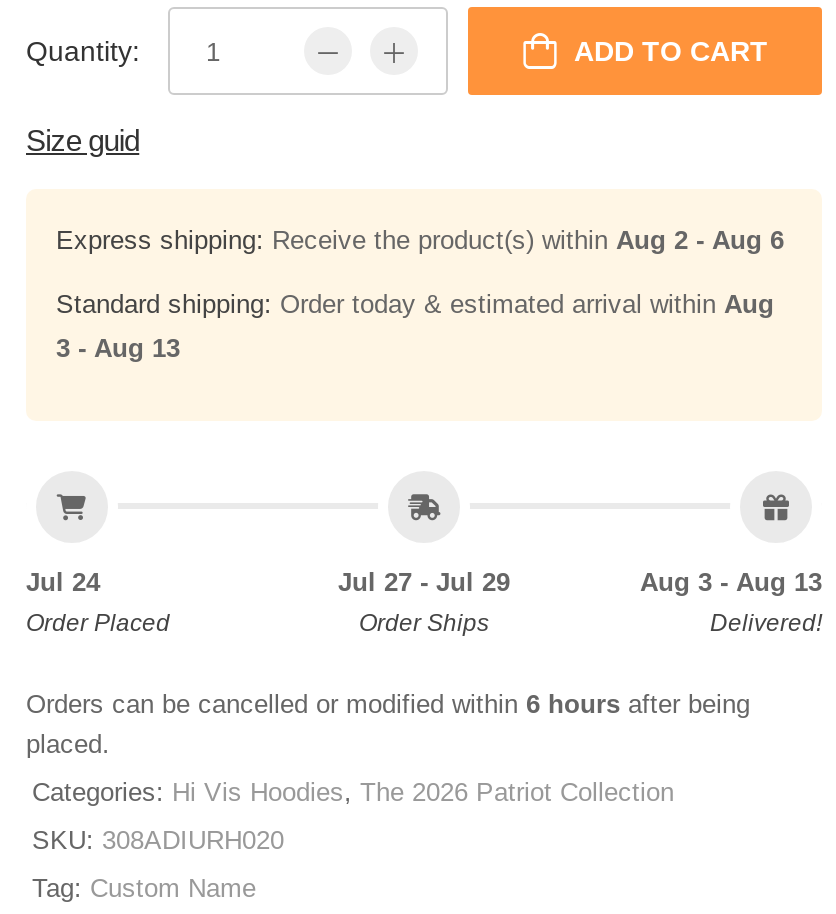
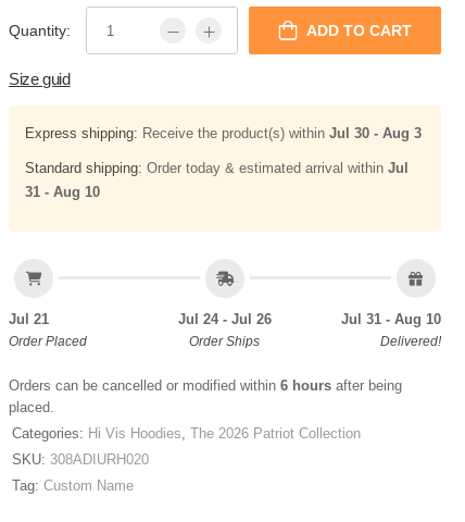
[56,226,784,256] Express shipping: Receive the product(s) within Aug 2 - Aug 6 -> [25,125,422,142] Express shipping: Receive the product(s) within Jul 30 - Aug 3
[56,290,774,320] Standard shipping: Order today & estimated arrival within Aug -> [25,160,409,177] Standard shipping: Order today & estimated arrival within Jul
[56,334,180,364] 3 - Aug 13 -> [25,184,100,200] 31 - Aug 10
[26,568,100,598] Jul 24 -> [9,311,49,328] Jul 21
[338,568,510,598] Jul 27 - Jul 29 -> [178,311,272,328] Jul 24 - Jul 26
[640,568,822,598] Aug 3 - Aug 13 -> [341,311,441,328] Jul 31 - Aug 10

